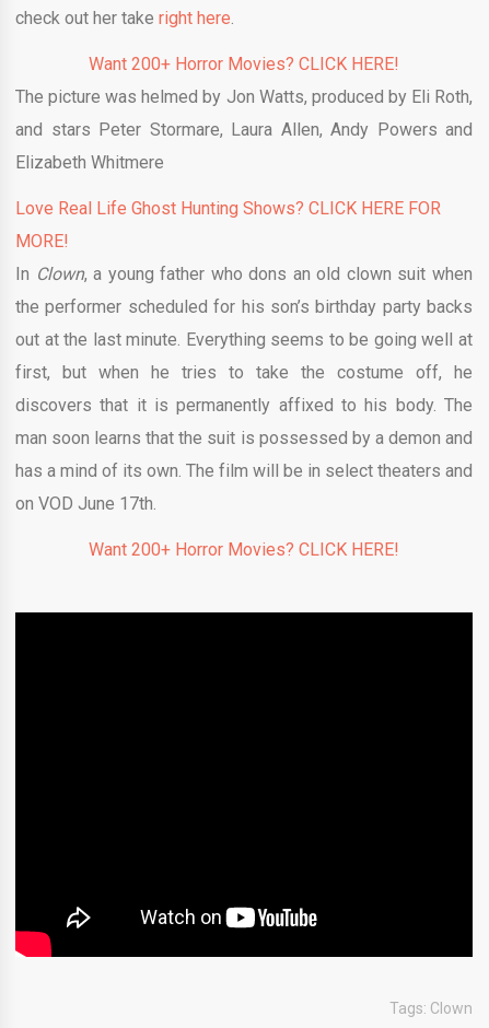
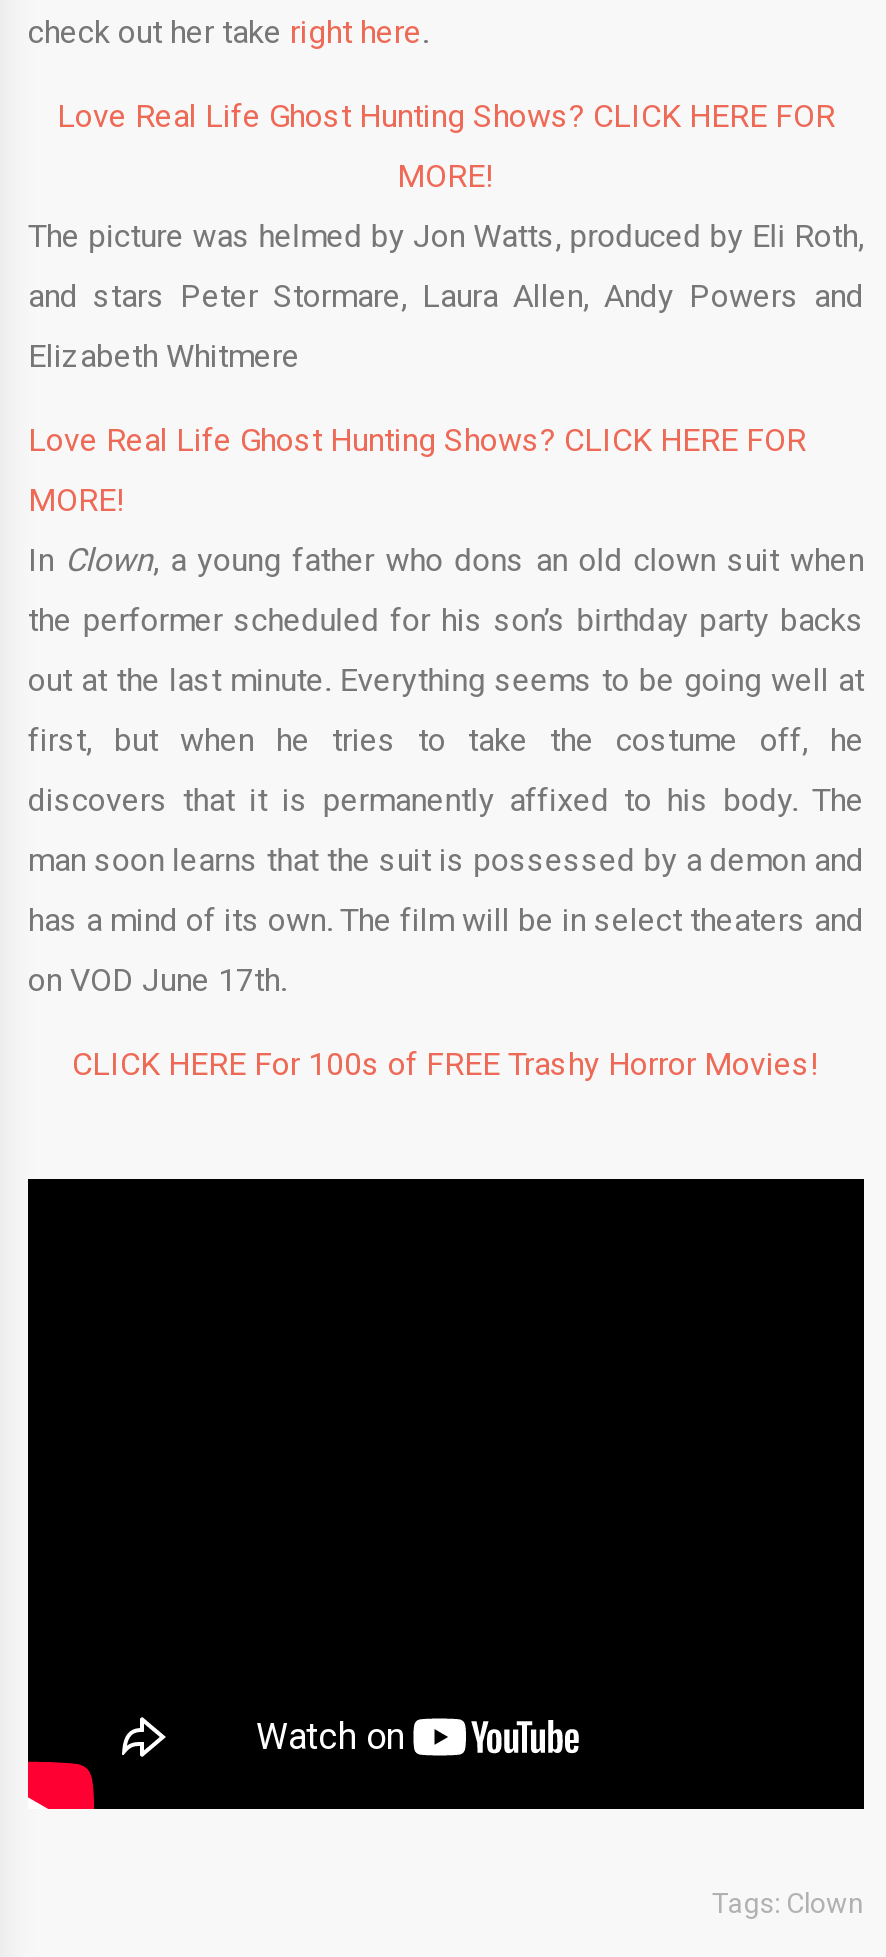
[89,54,399,75] Want 200+ Horror Movies? CLICK HERE! -> [57,97,835,195] Love Real Life Ghost Hunting Shows? CLICK HERE FOR | MORE!
[89,540,399,560] Want 200+ Horror Movies? CLICK HERE! -> [72,1045,820,1083] CLICK HERE For 100s of FREE Trashy Horror Movies!

